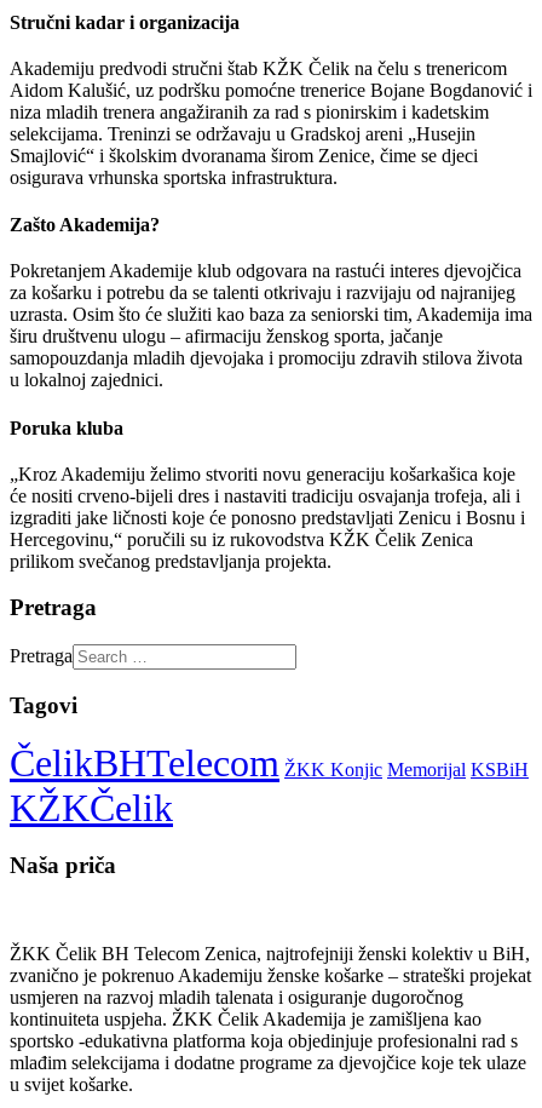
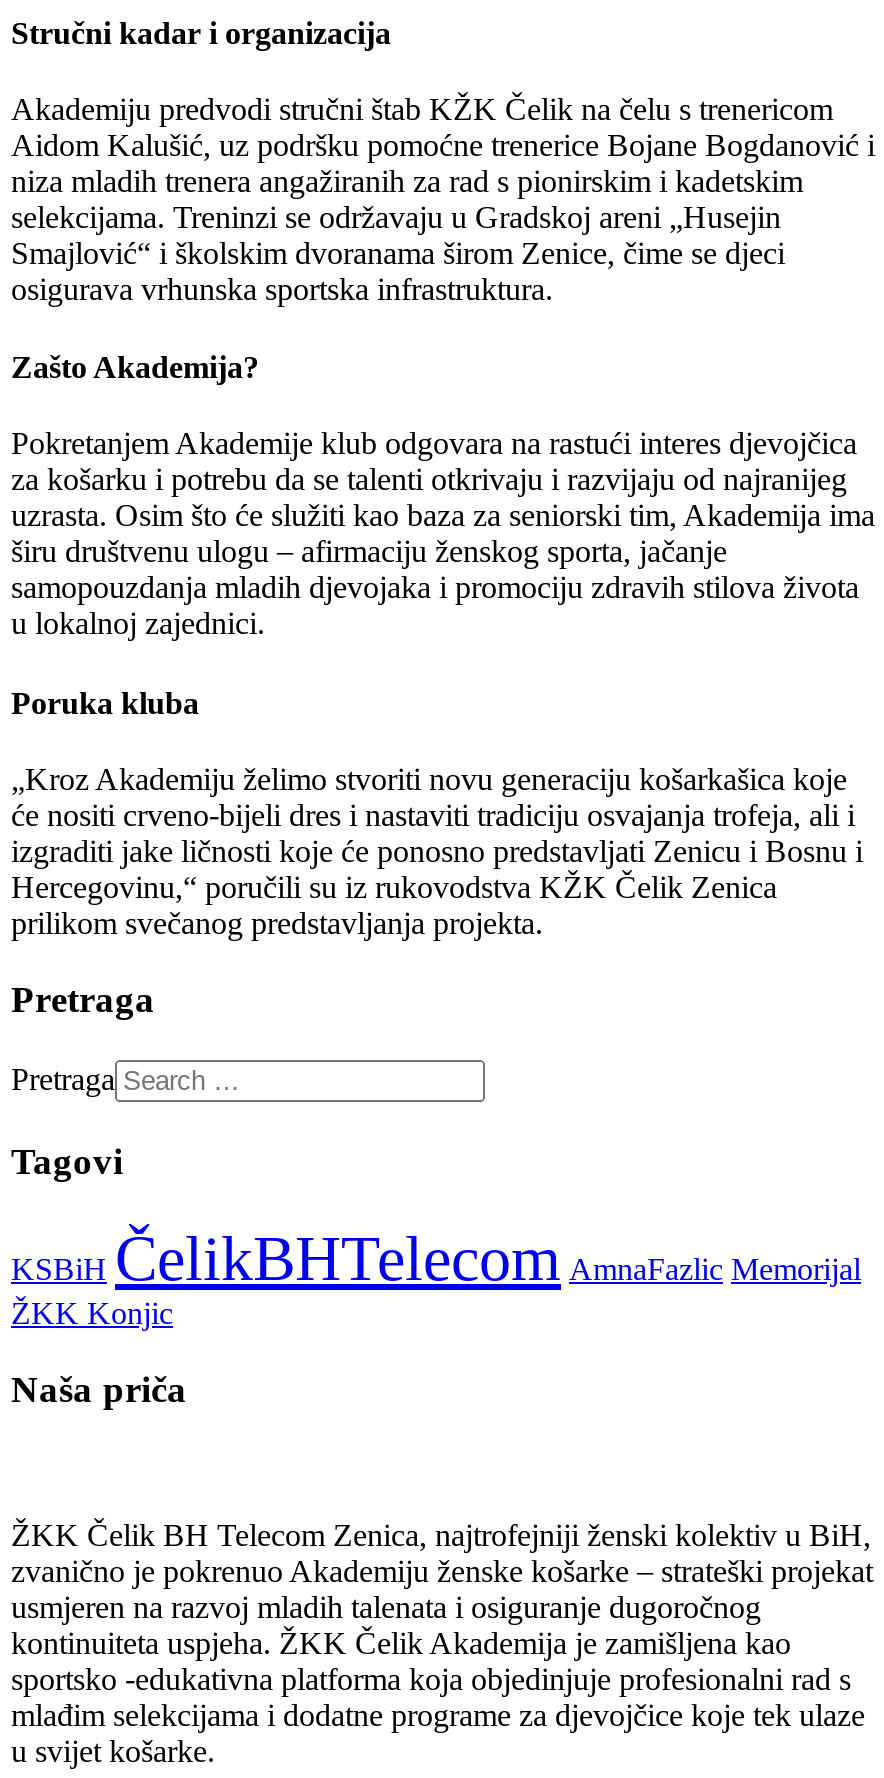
[10,742,529,829] ČelikBHTelecom ŽKK Konjic Memorijal KSBiH | KŽKČelik -> [11,1221,861,1329] KSBiH ČelikBHTelecom AmnaFazlic Memorijal | ŽKK Konjic

